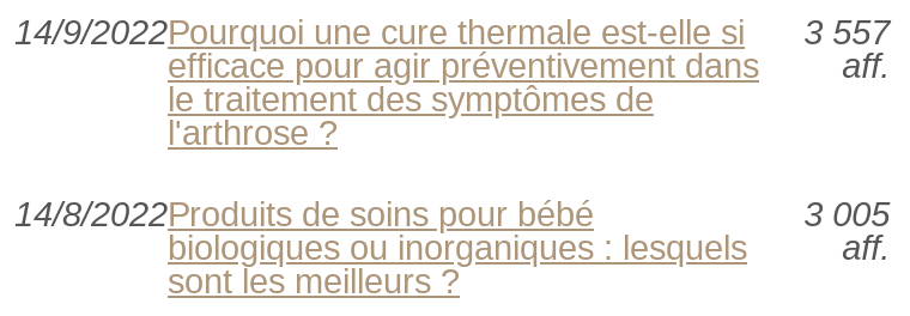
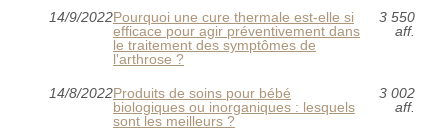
[14,13,890,51] 14/9/2022Pourquoi une cure thermale est-elle si 3 557 -> [49,9,415,25] 14/9/2022Pourquoi une cure thermale est-elle si 3 550
[804,195,890,233] 3 005 -> [379,85,415,101] 3 002

